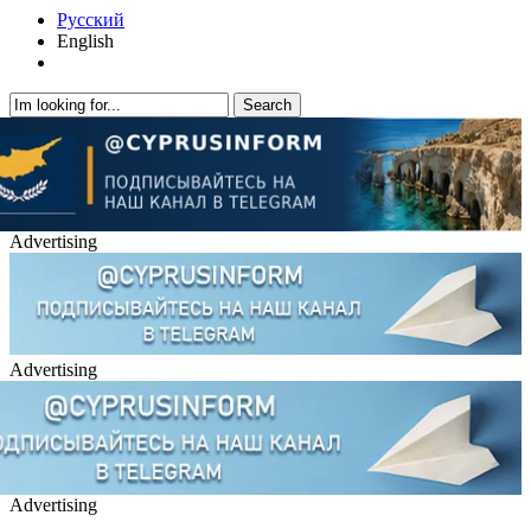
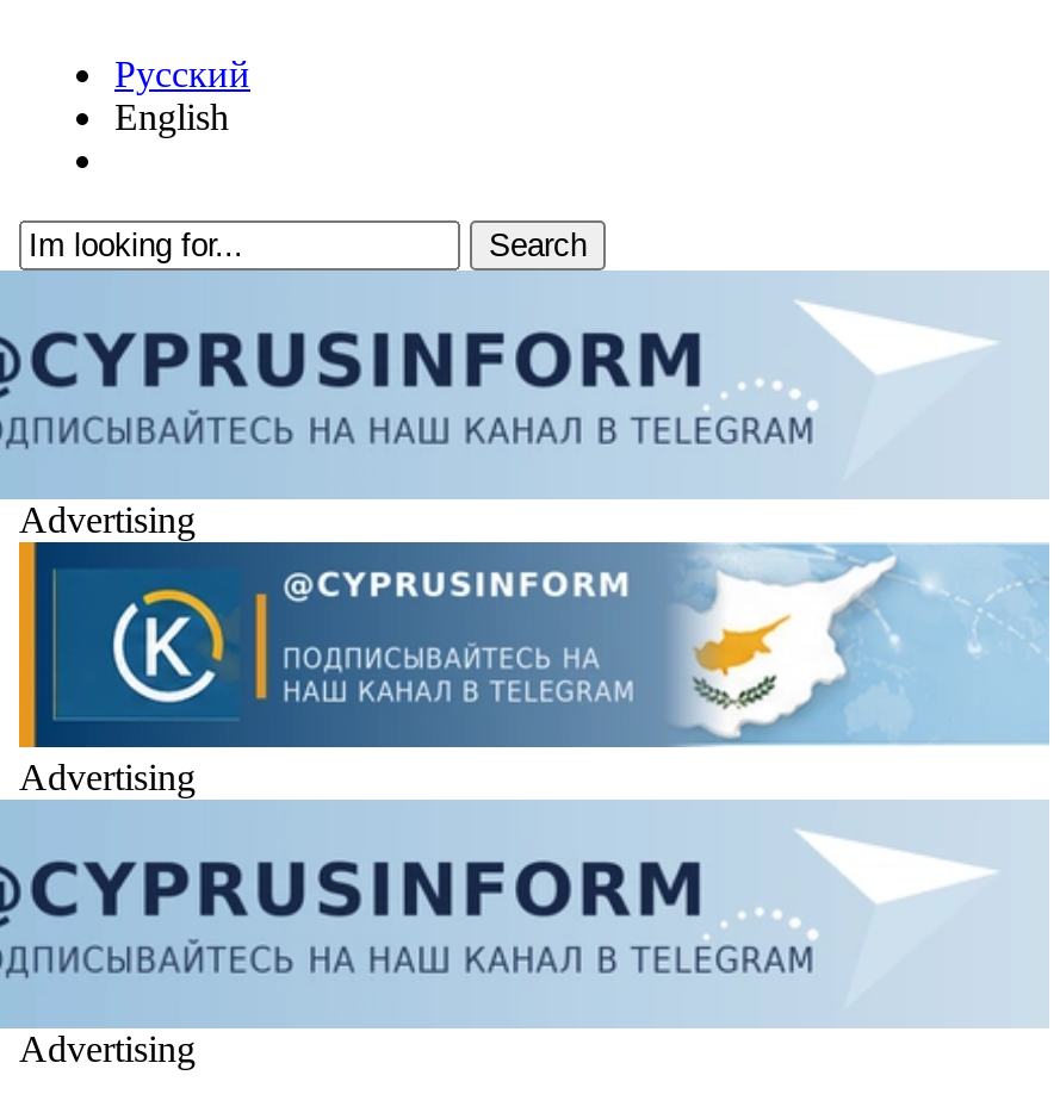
[4,116,523,233] [image] -> [7,268,1049,499] [image]
[9,253,522,355] [image] -> [17,542,1047,750] [image]
[4,381,522,495] [image] -> [7,802,1047,1026] [image]

